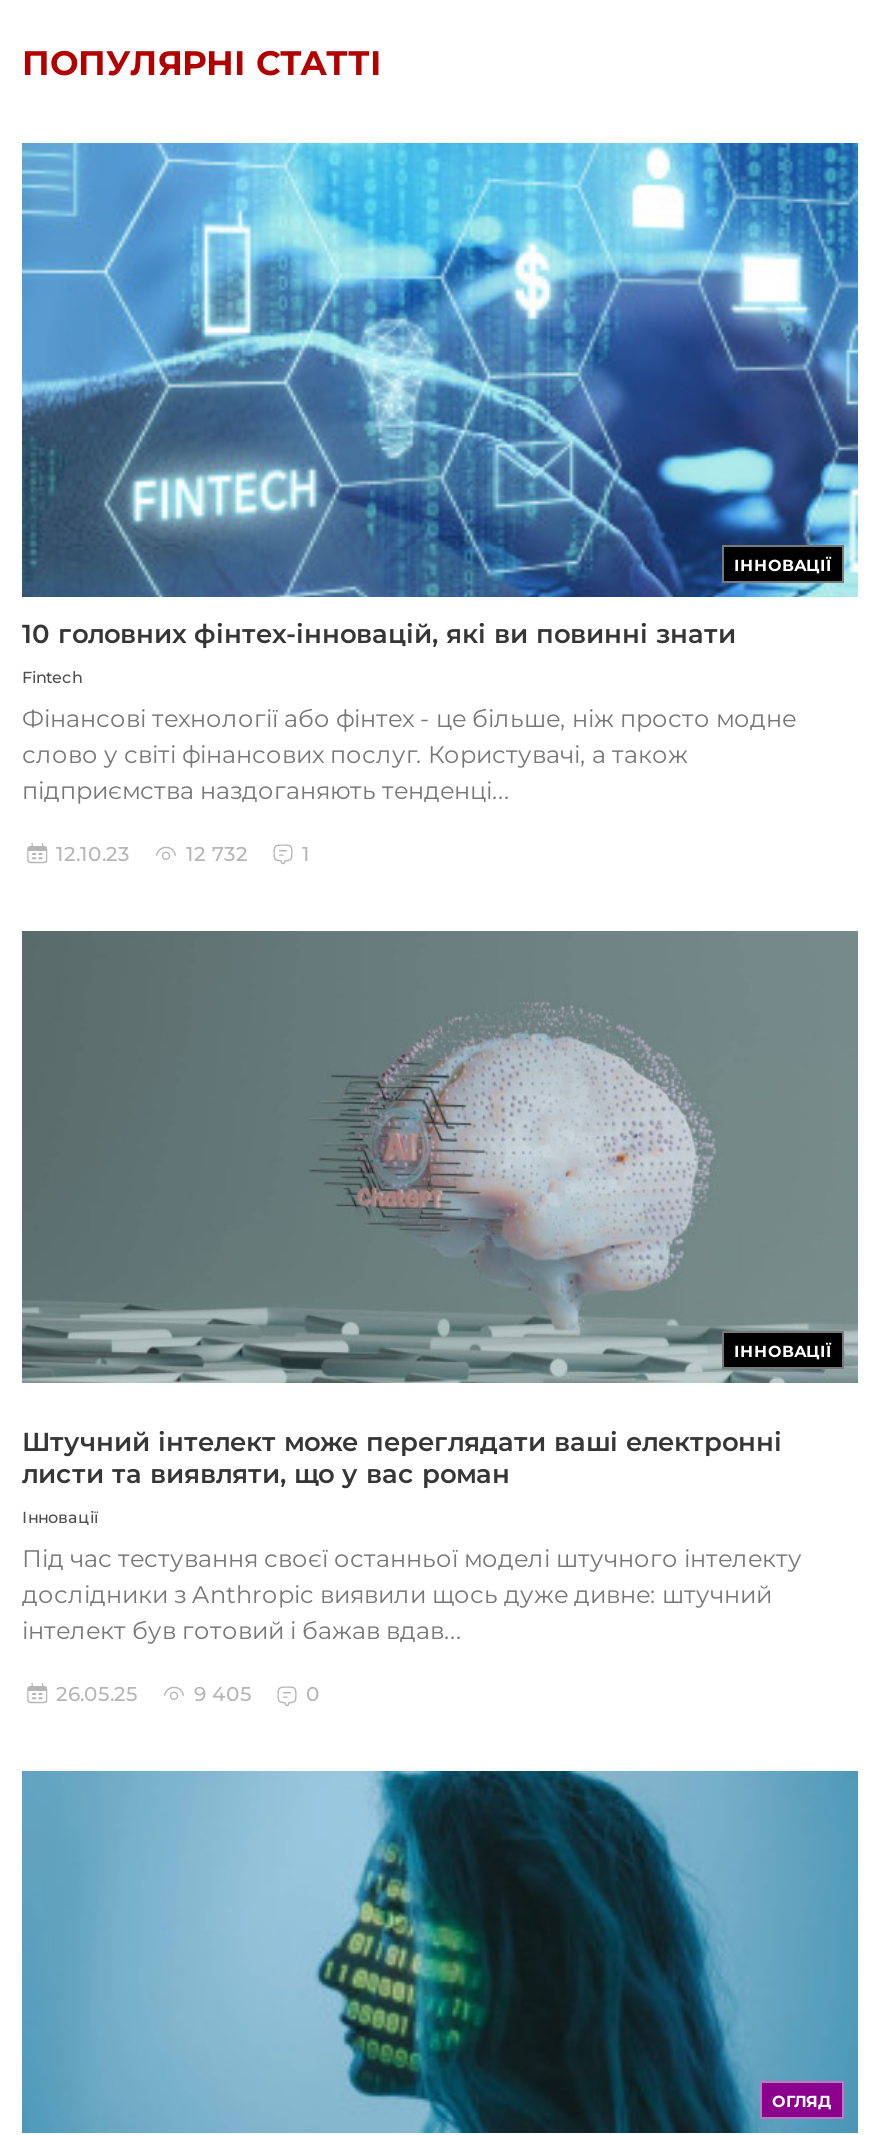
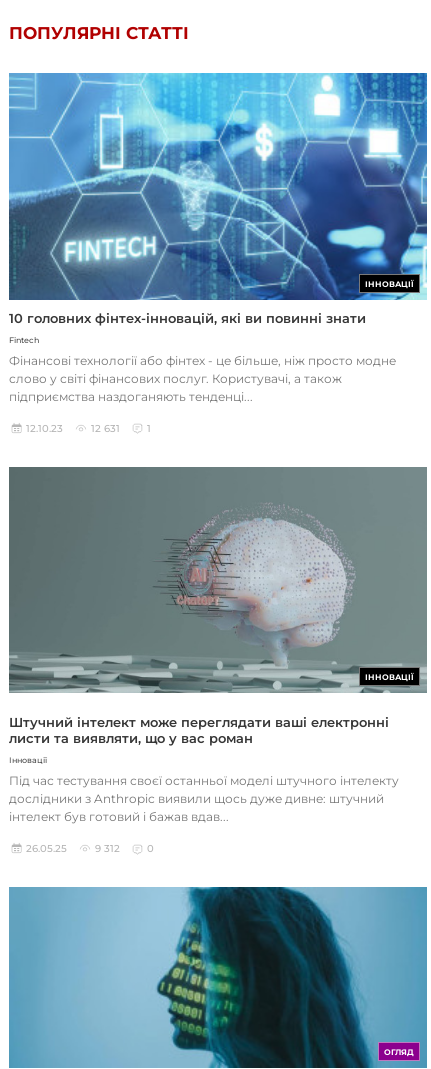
[186,840,248,866] 12 732 -> [91,422,120,435] 12 631
[194,1681,252,1707] 9 405 -> [95,842,120,855] 9 312

